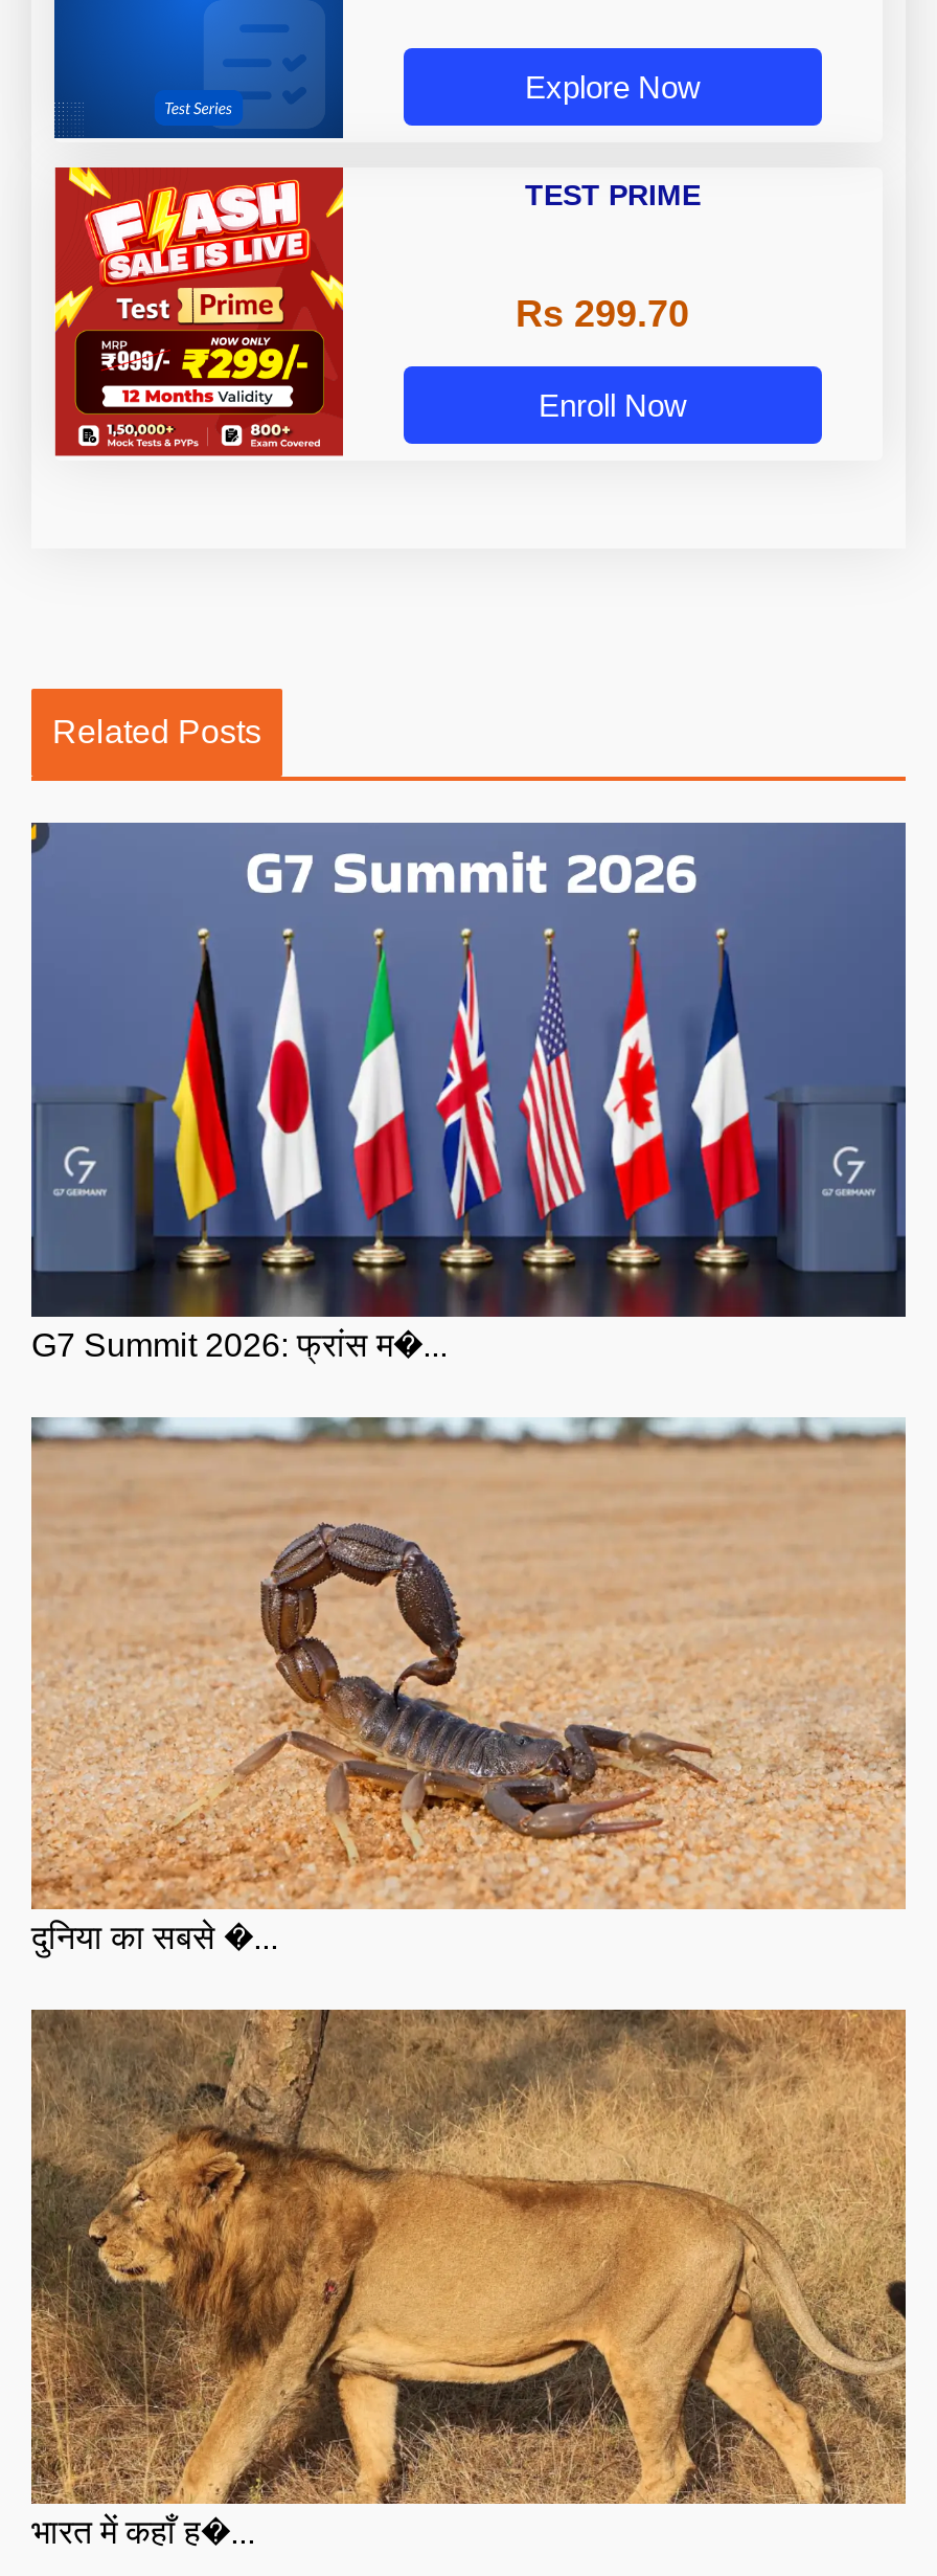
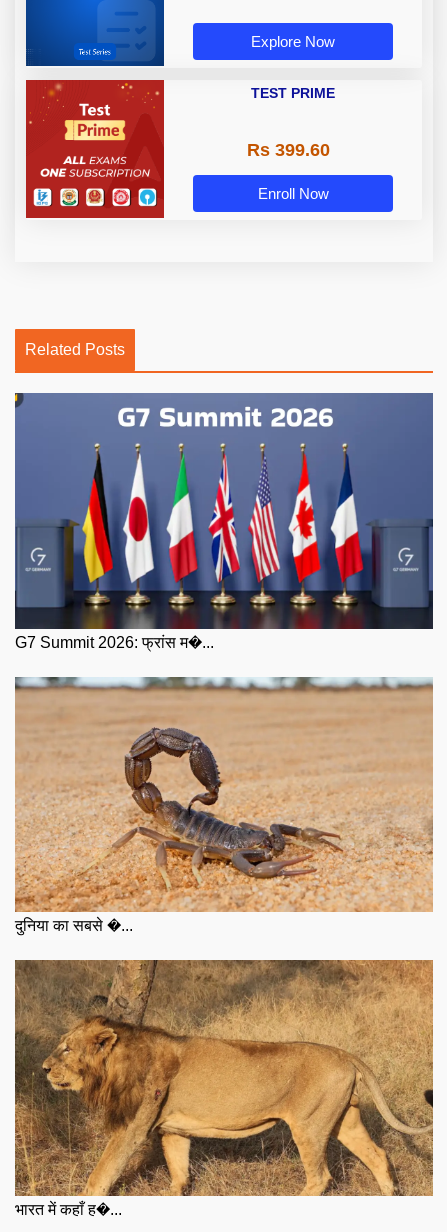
[52,165,345,450] [image] -> [25,79,165,214] [image]
[516,294,689,335] Rs 299.70 -> [246,140,329,160] Rs 399.60

